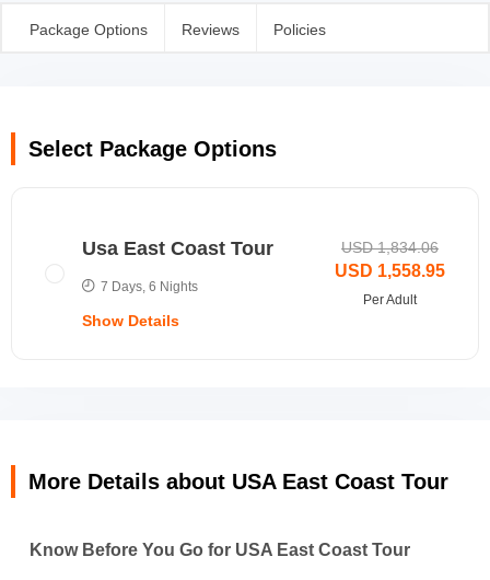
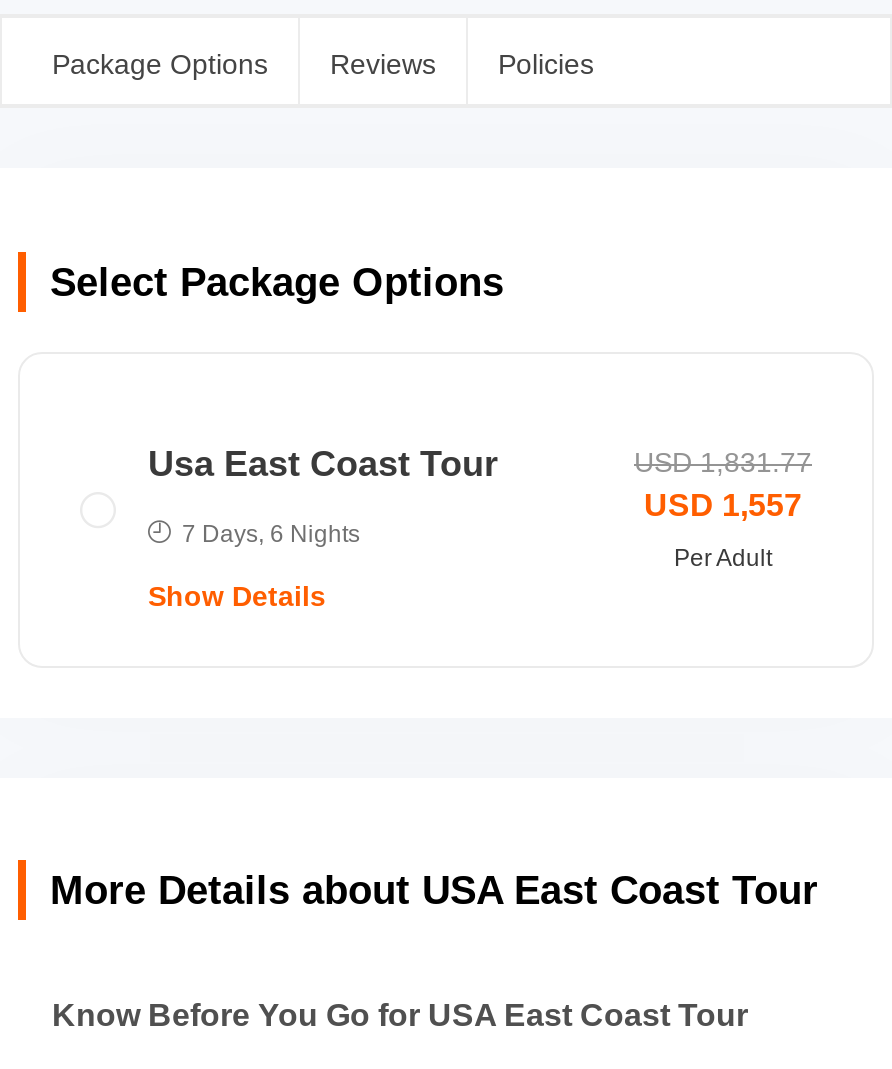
[341,238,439,256] USD 1,834.06 -> [634,446,812,478] USD 1,831.77
[335,261,445,280] USD 1,558.95 -> [644,488,802,522] USD 1,557

